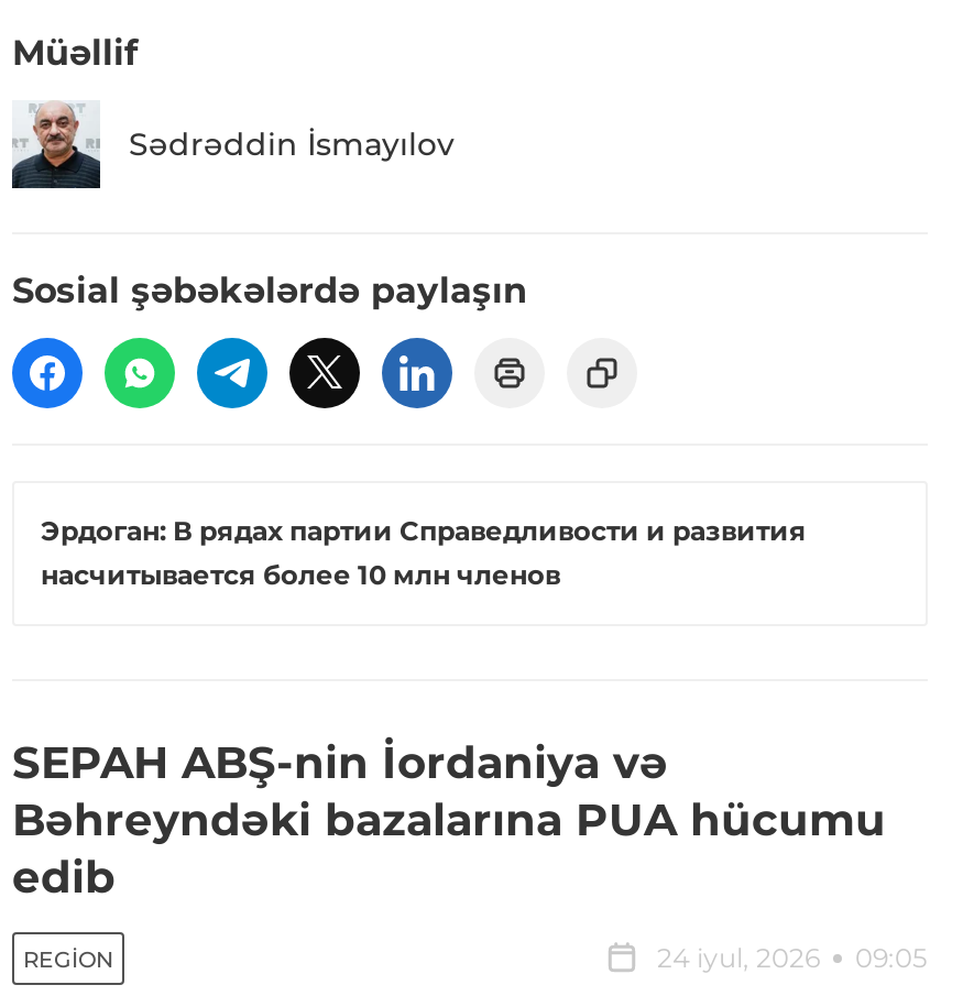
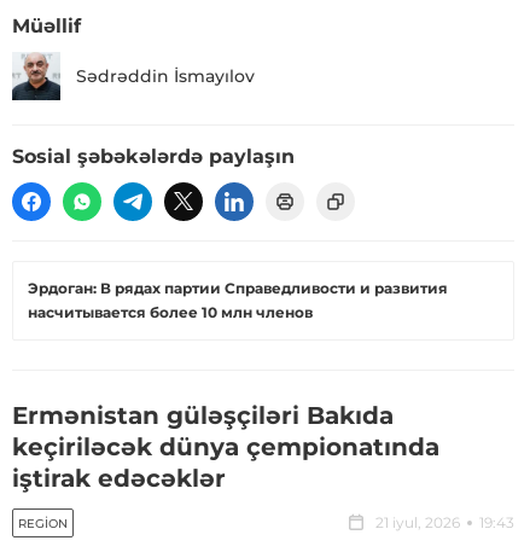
[12,737,886,904] SEPAH ABŞ-nin İordaniya və | Bəhreyndəki bazalarına PUA hücumu | edib -> [12,401,439,493] Ermənistan güləşçiləri Bakıda | keçiriləcək dünya çempionatında | iştirak edəcəklər
[657,942,928,975] 24 iyul, 2026 | 09:05 -> [375,514,514,532] 21 iyul, 2026 | 19:43

